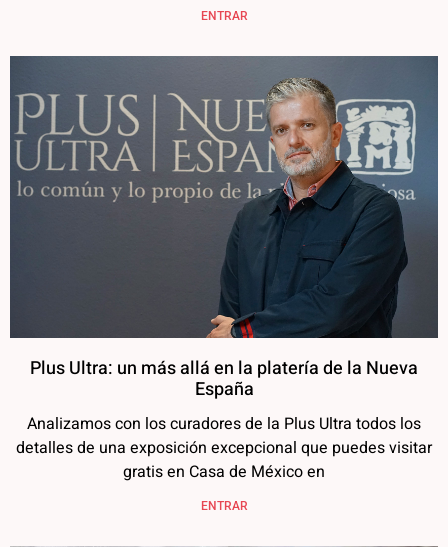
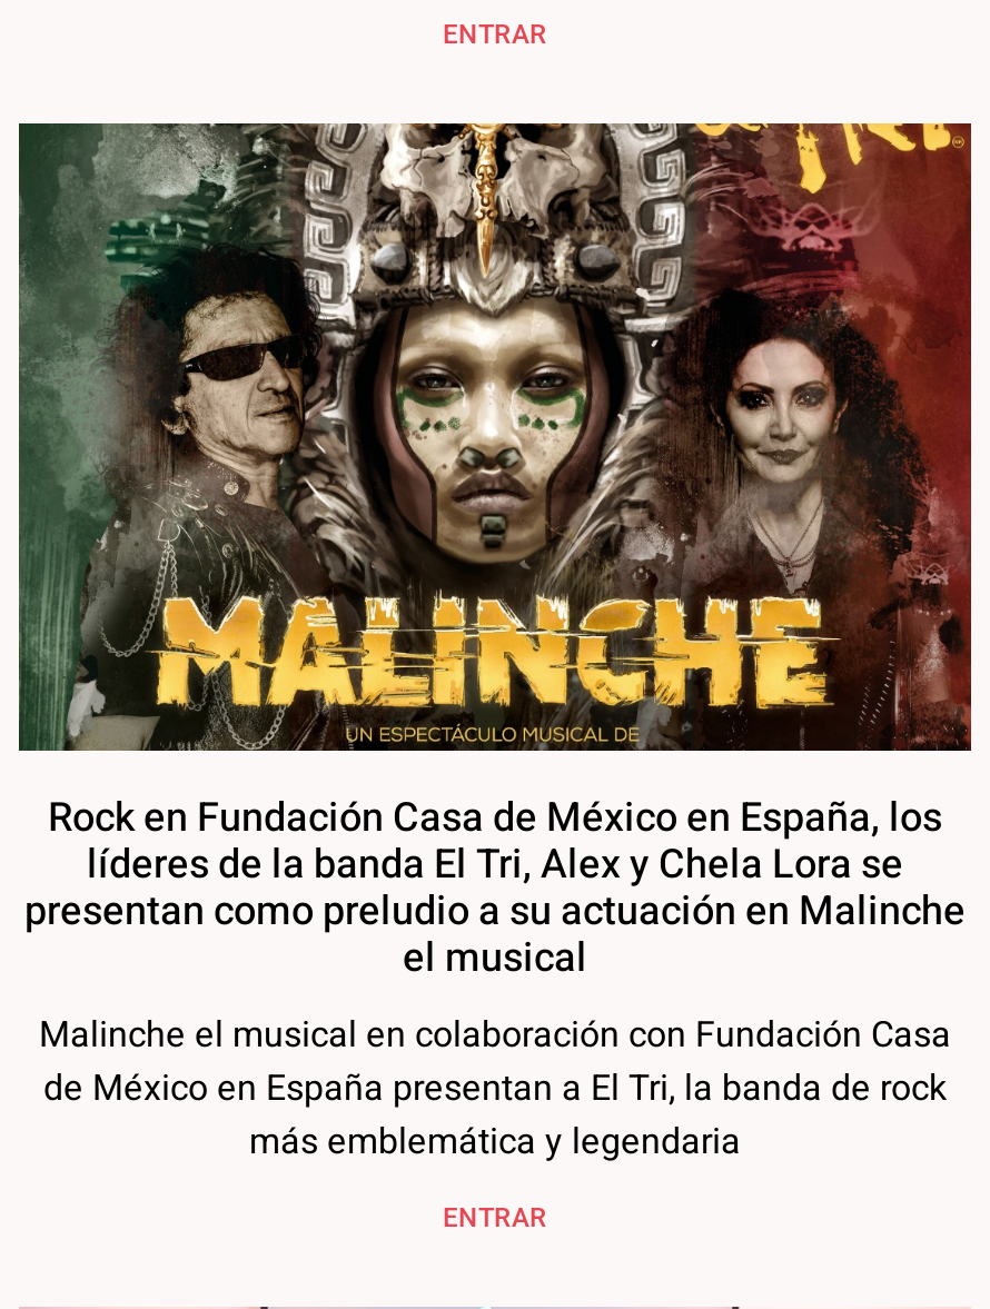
[10,55,439,306] [image] -> [19,121,971,753] [image]
[16,355,432,484] Plus Ultra: un más allá en la platería de la Nueva | España | Analizamos con los curadores de la Plus Ultra todos los | detalles de una exposición excepcional que puedes visitar | gratis en Casa de México en -> [24,789,966,1170] Rock en Fundación Casa de México en España, los | líderes de la banda El Tri, Alex y Chela Lora se | presentan como preludio a su actuación en Malinche | el musical | Malinche el musical en colaboración con Fundación Casa | de México en España presentan a El Tri, la banda de rock | más emblemática y legendaria

